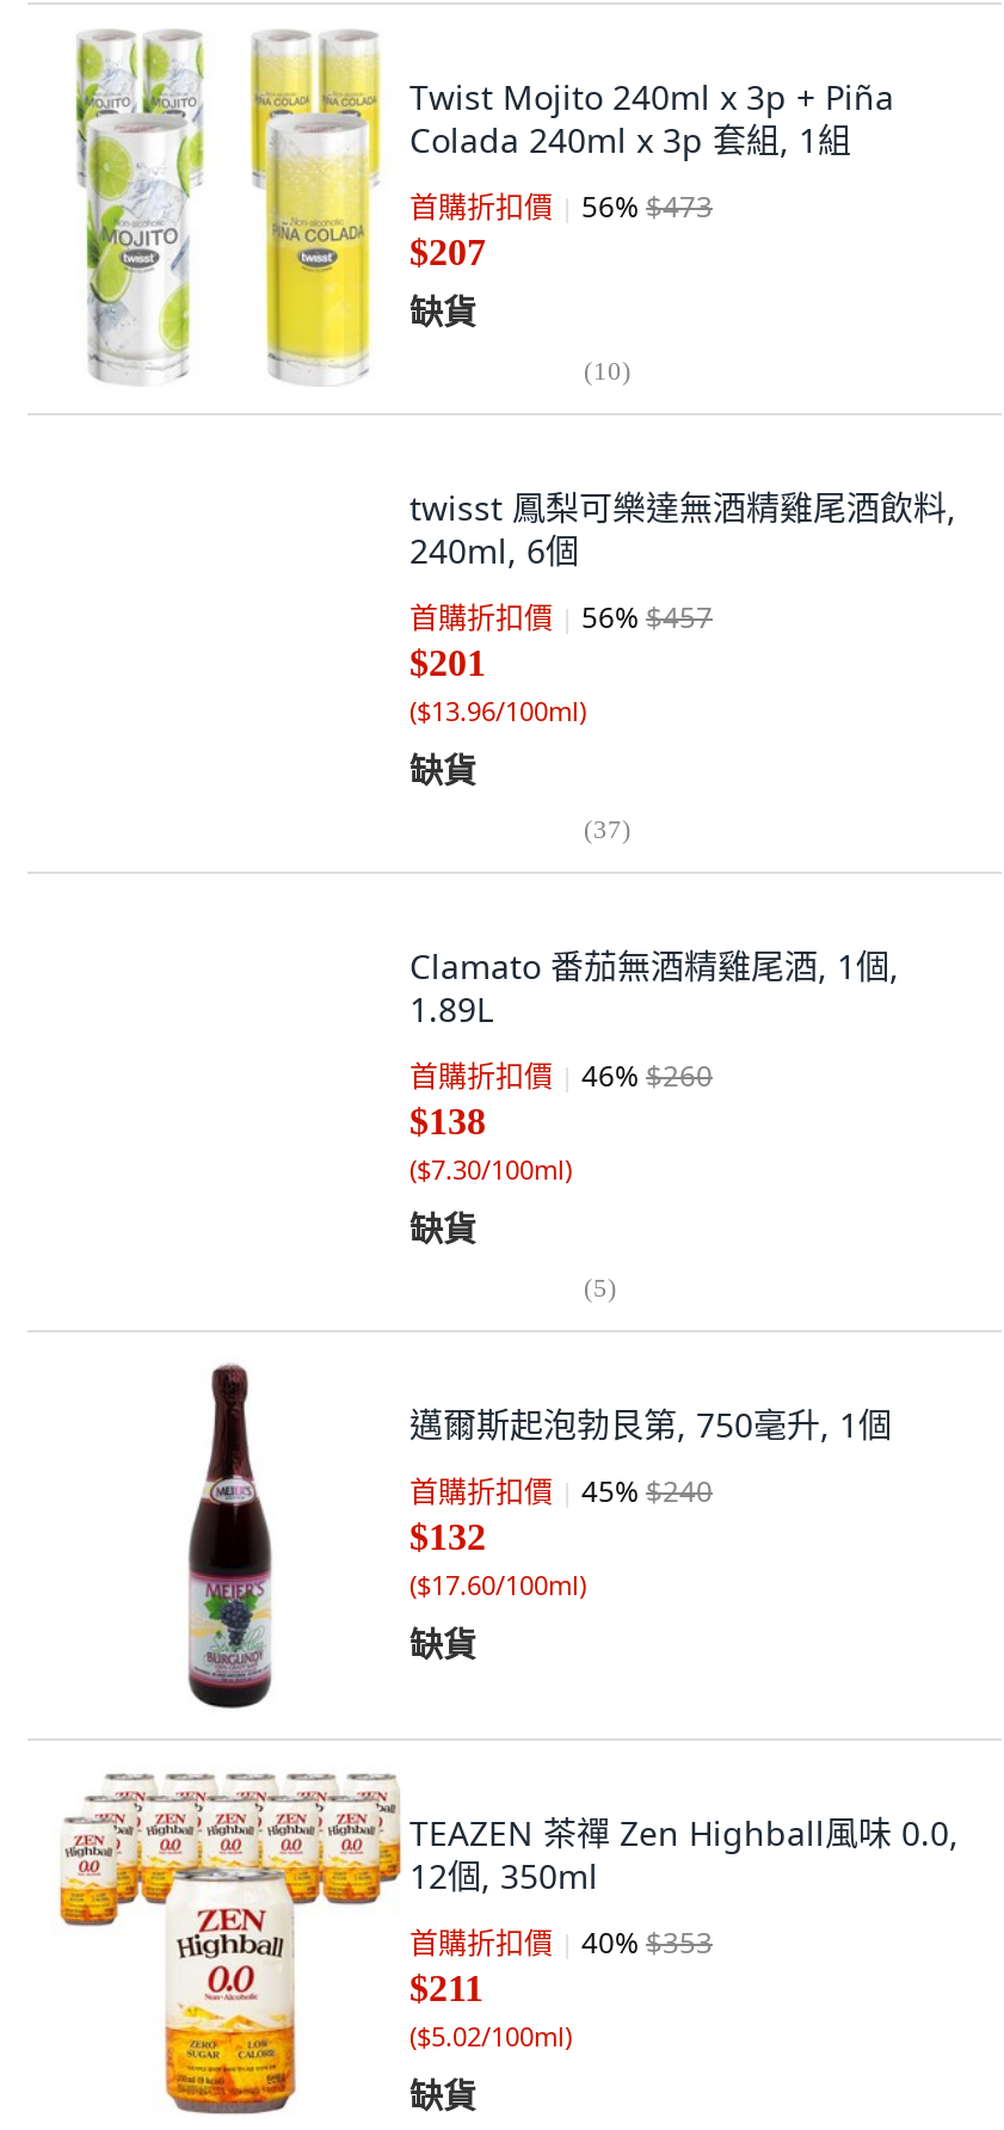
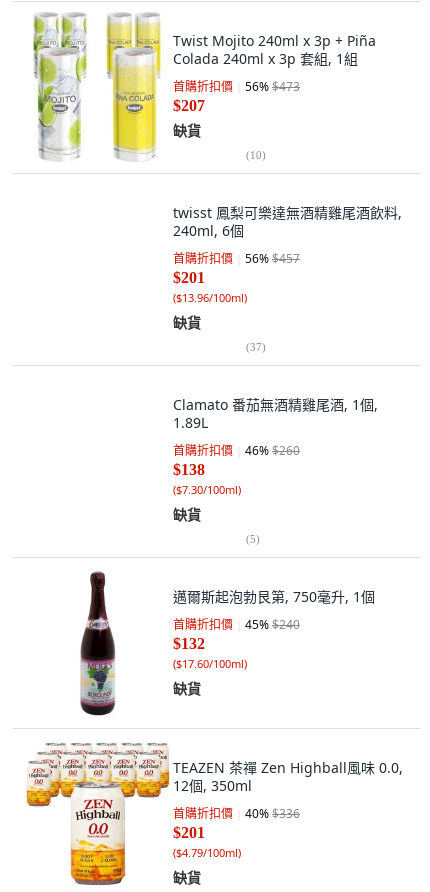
[409,1922,713,2054] 40% $353 | $211 | ($5.02/100ml) -> [173,805,300,860] 40% $336 | $201 | ($4.79/100ml)

